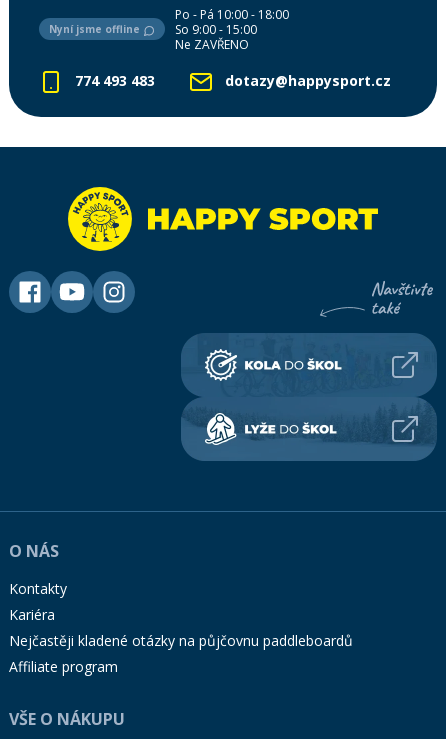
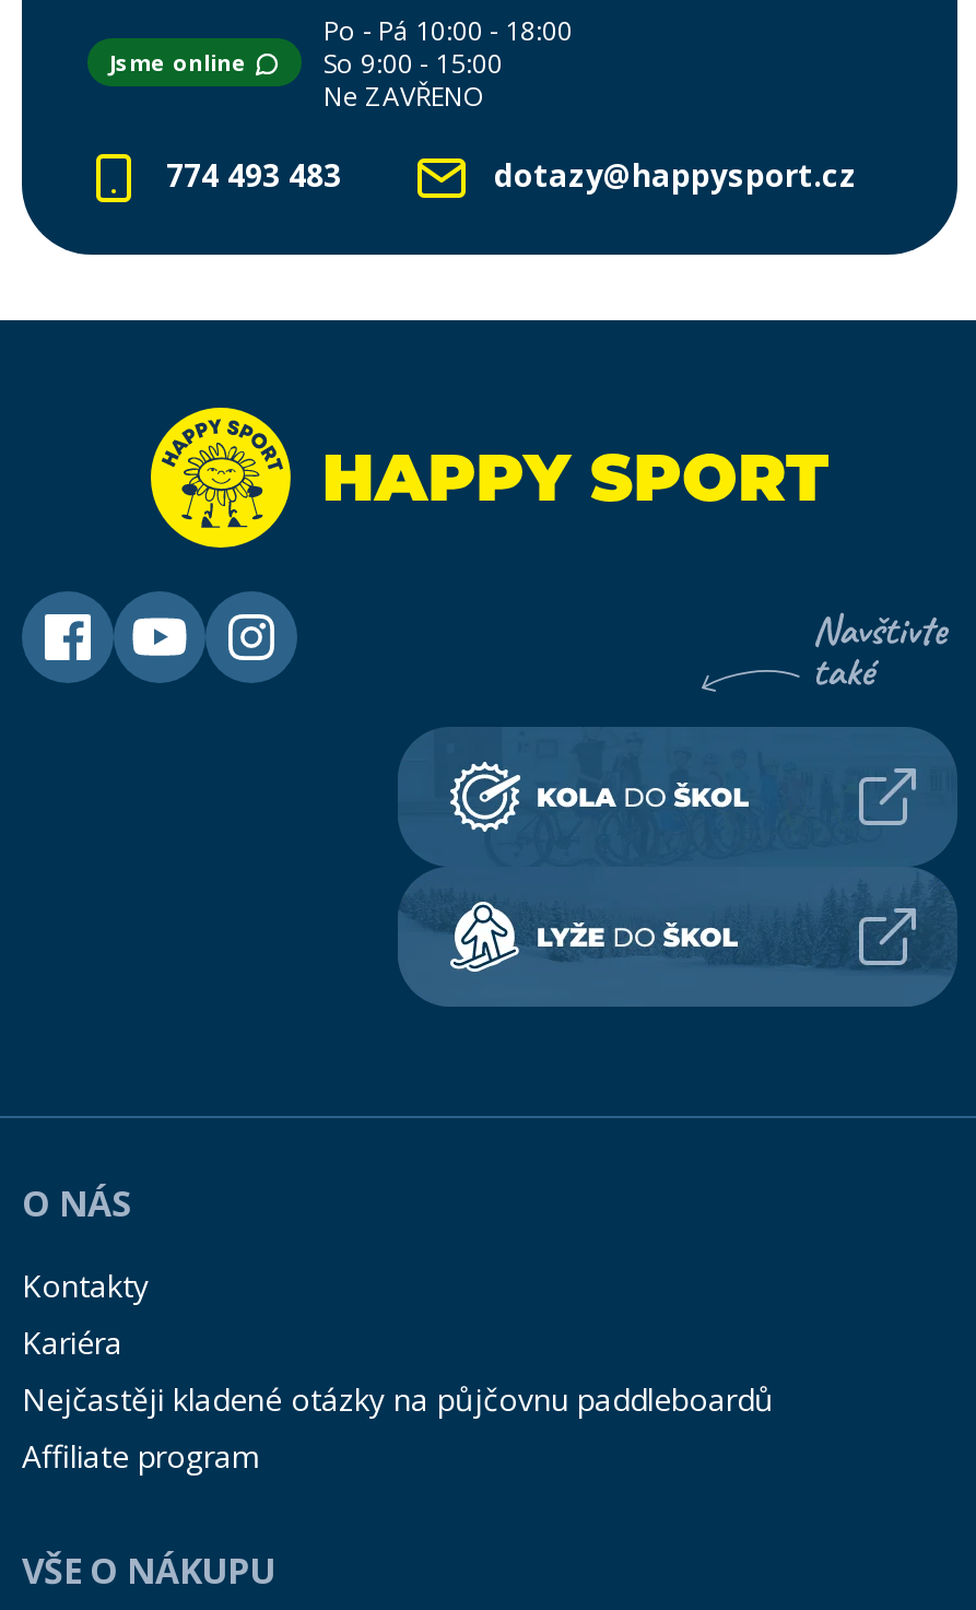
[49,22,143,36] Nyní jsme offline -> [109,47,254,78] Jsme online

